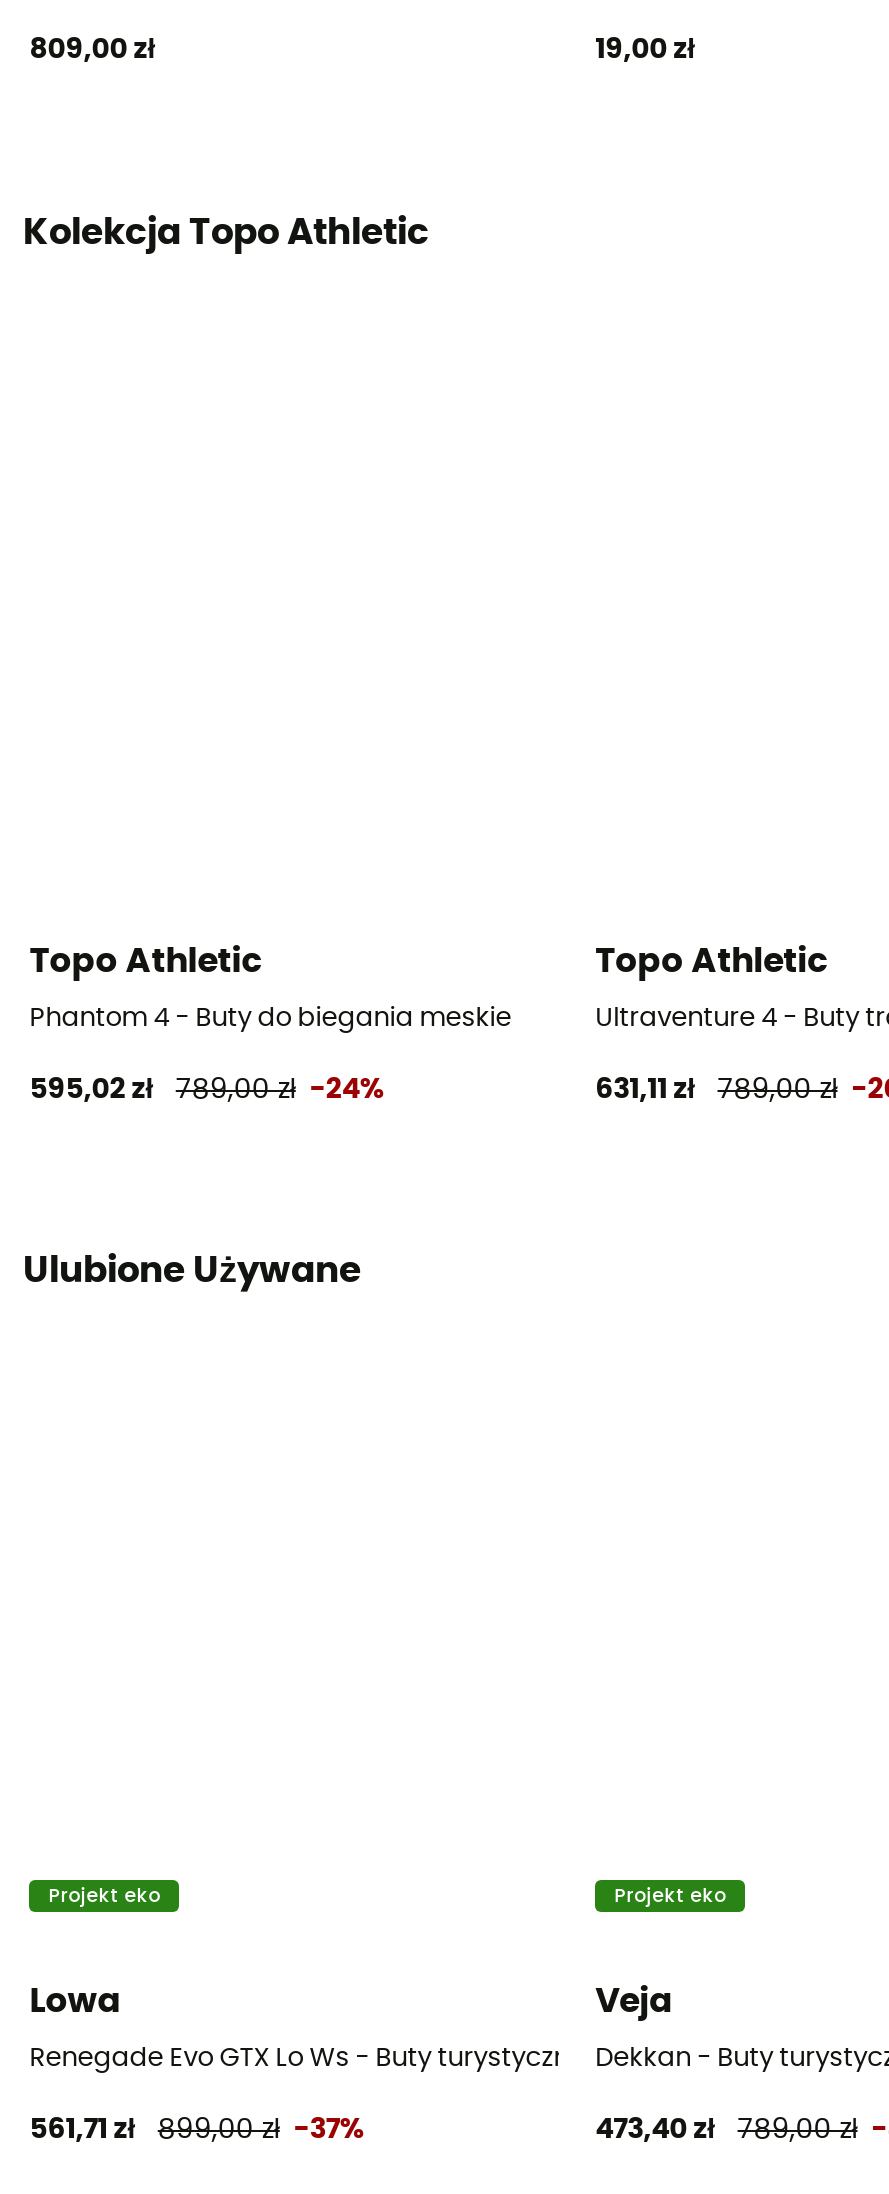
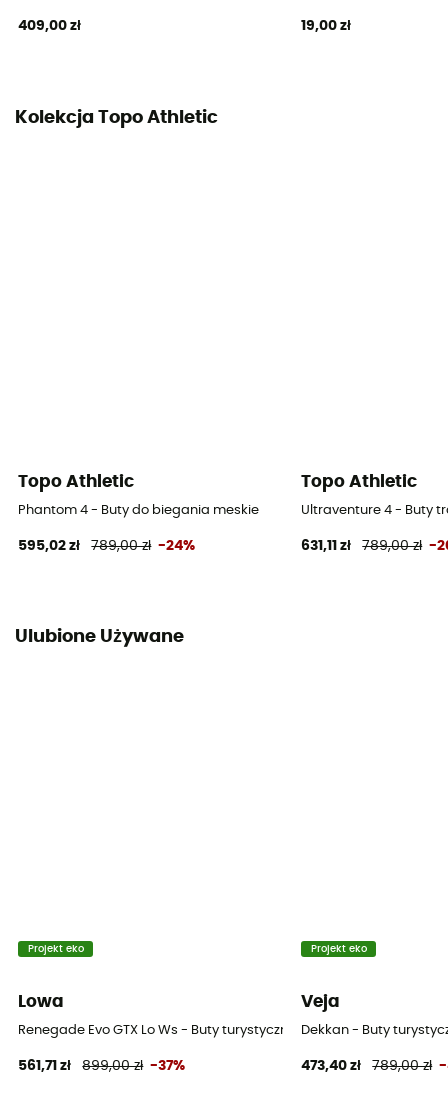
[29,37,155,65] 809,00 zł -> [18,19,81,33] 409,00 zł

